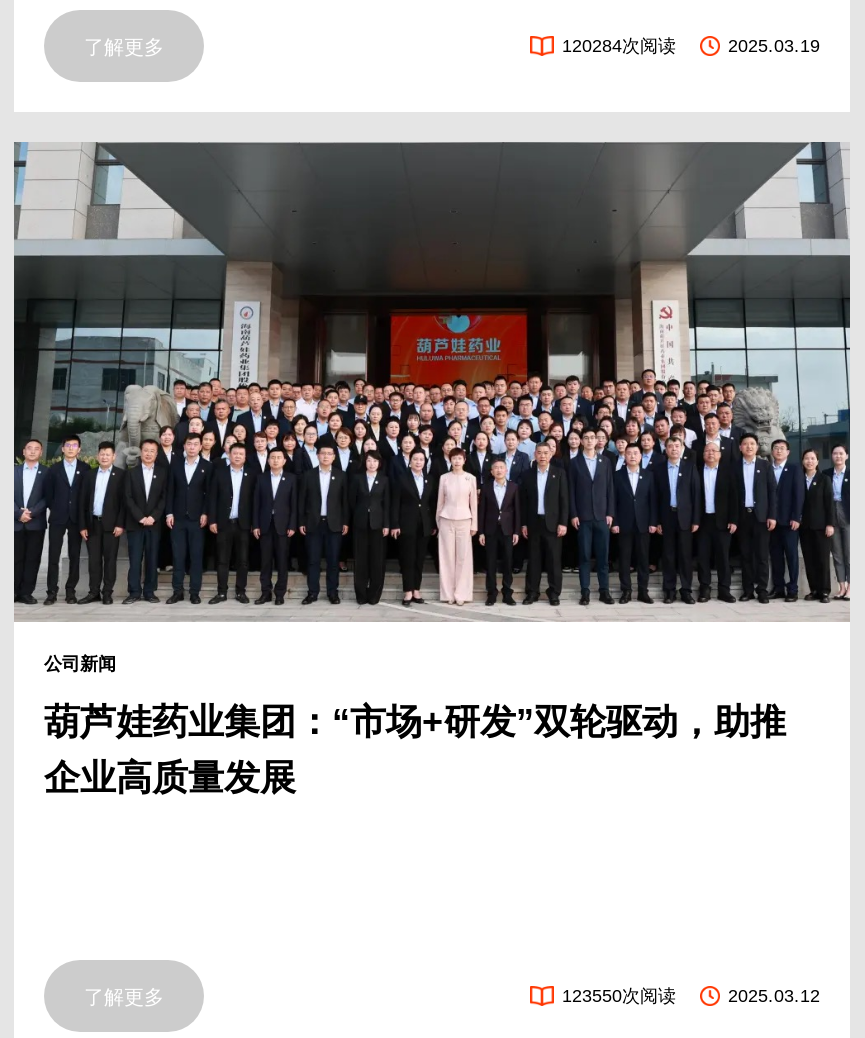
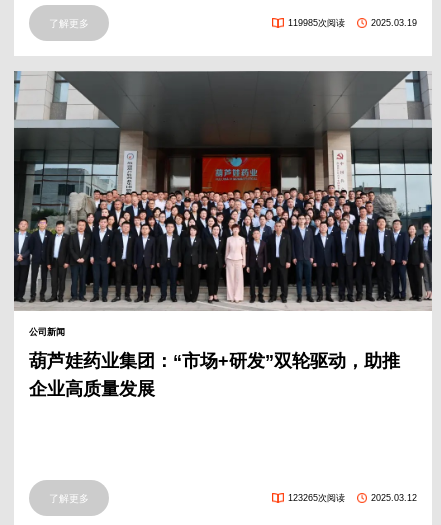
[562,36,676,56] 120284次阅读 -> [288,18,345,28] 119985次阅读
[562,986,676,1006] 123550次阅读 -> [288,493,345,503] 123265次阅读

